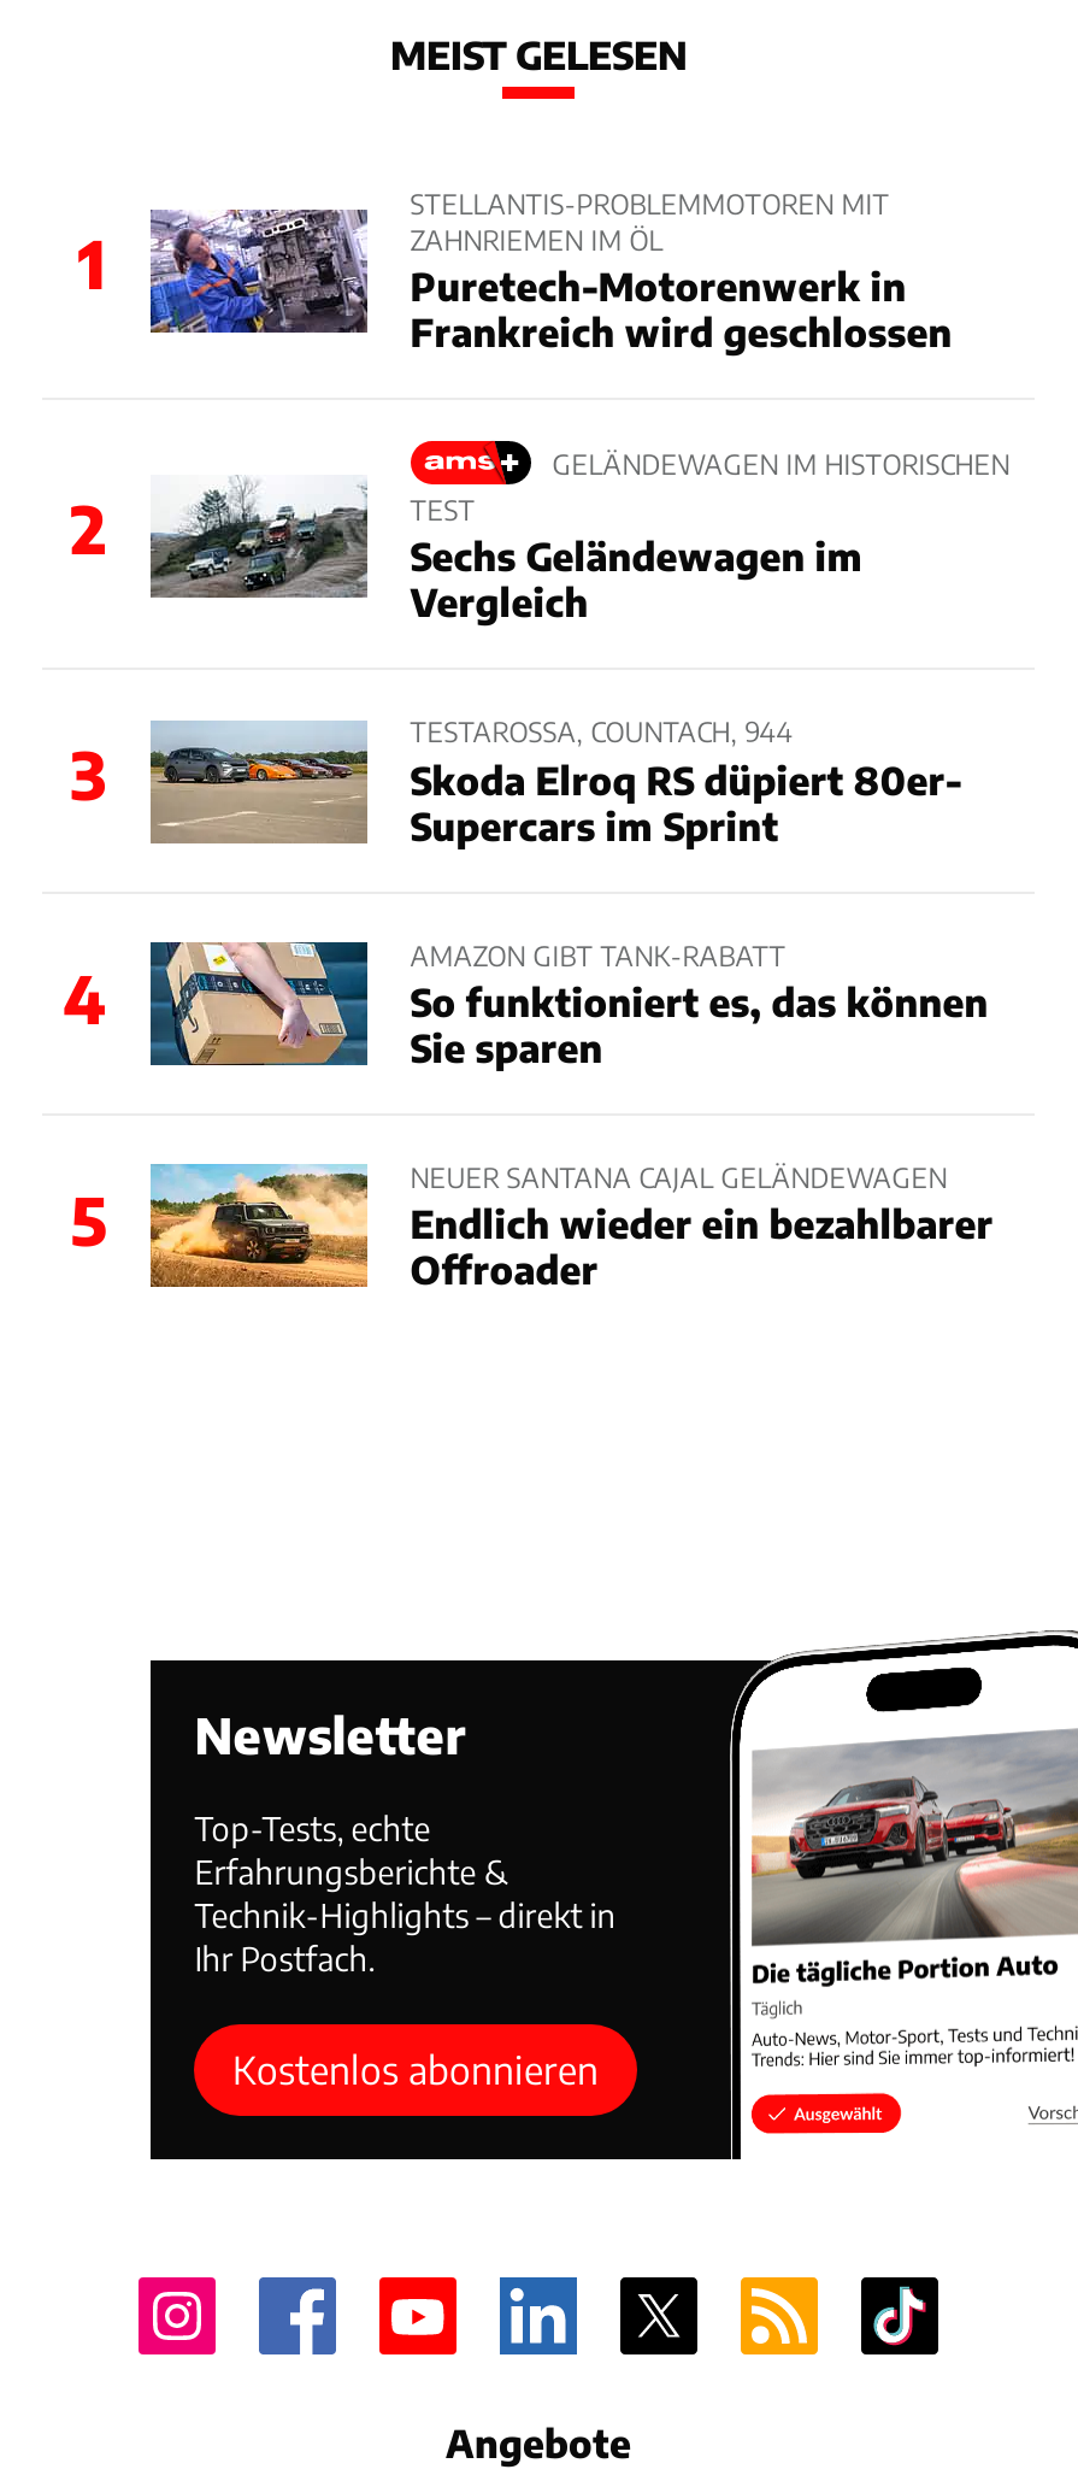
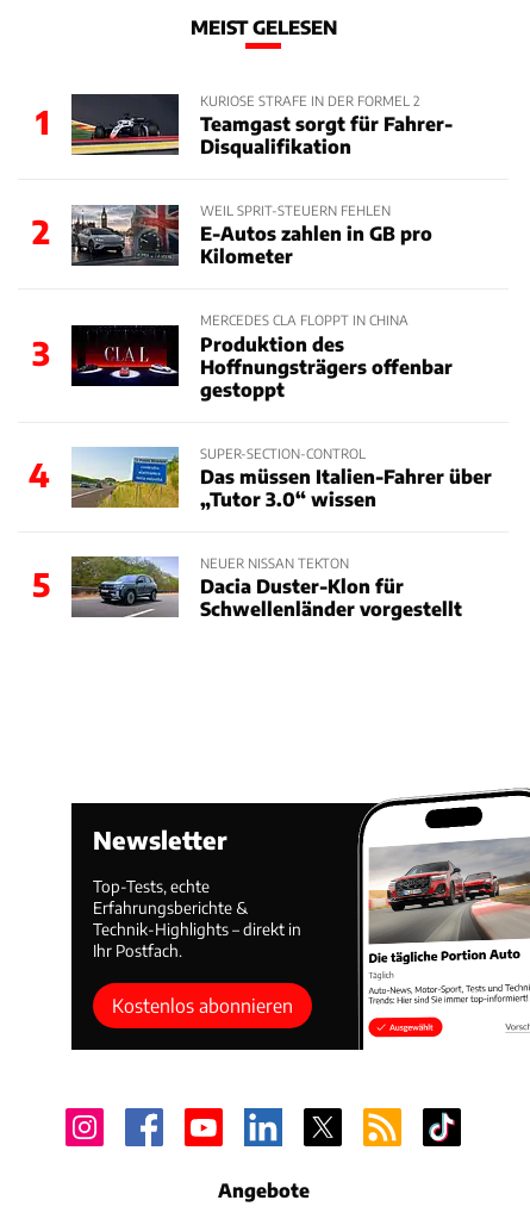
[148,185,952,354] [image] | STELLANTIS-PROBLEMMOTOREN MIT | ZAHNRIEMEN IM ÖL | Puretech-Motorenwerk in | Frankreich wird geschlossen -> [70,92,452,157] [image] | KURIOSE STRAFE IN DER FORMEL 2 | Teamgast sorgt für Fahrer- | Disqualifikation
[151,446,1010,625] [image] | GELÄNDEWAGEN IM HISTORISCHEN | TEST | Sechs Geländewagen im | Vergleich -> [70,201,432,267] [image] | WEIL SPRIT-STEUERN FEHLEN | E-Autos zahlen in GB pro | Kilometer
[148,714,962,847] [image] | TESTAROSSA, COUNTACH, 944 | Skoda Elroq RS düpiert 80er- | Supercars im Sprint -> [70,311,452,400] [image] | MERCEDES CLA FLOPPT IN CHINA | Produktion des | Hoffnungsträgers offenbar | gestoppt
[148,936,988,1070] [image] | AMAZON GIBT TANK-RABATT | So funktioniert es, das können | Sie sparen -> [70,444,492,510] [image] | SUPER-SECTION-CONTROL | Das müssen Italien-Fahrer über | „Tutor 3.0“ wissen
[148,1159,993,1292] [image] | NEUER SANTANA CAJAL GELÄNDEWAGEN | Endlich wieder ein bezahlbarer | Offroader -> [70,554,462,620] [image] | NEUER NISSAN TEKTON | Dacia Duster-Klon für | Schwellenländer vorgestellt

